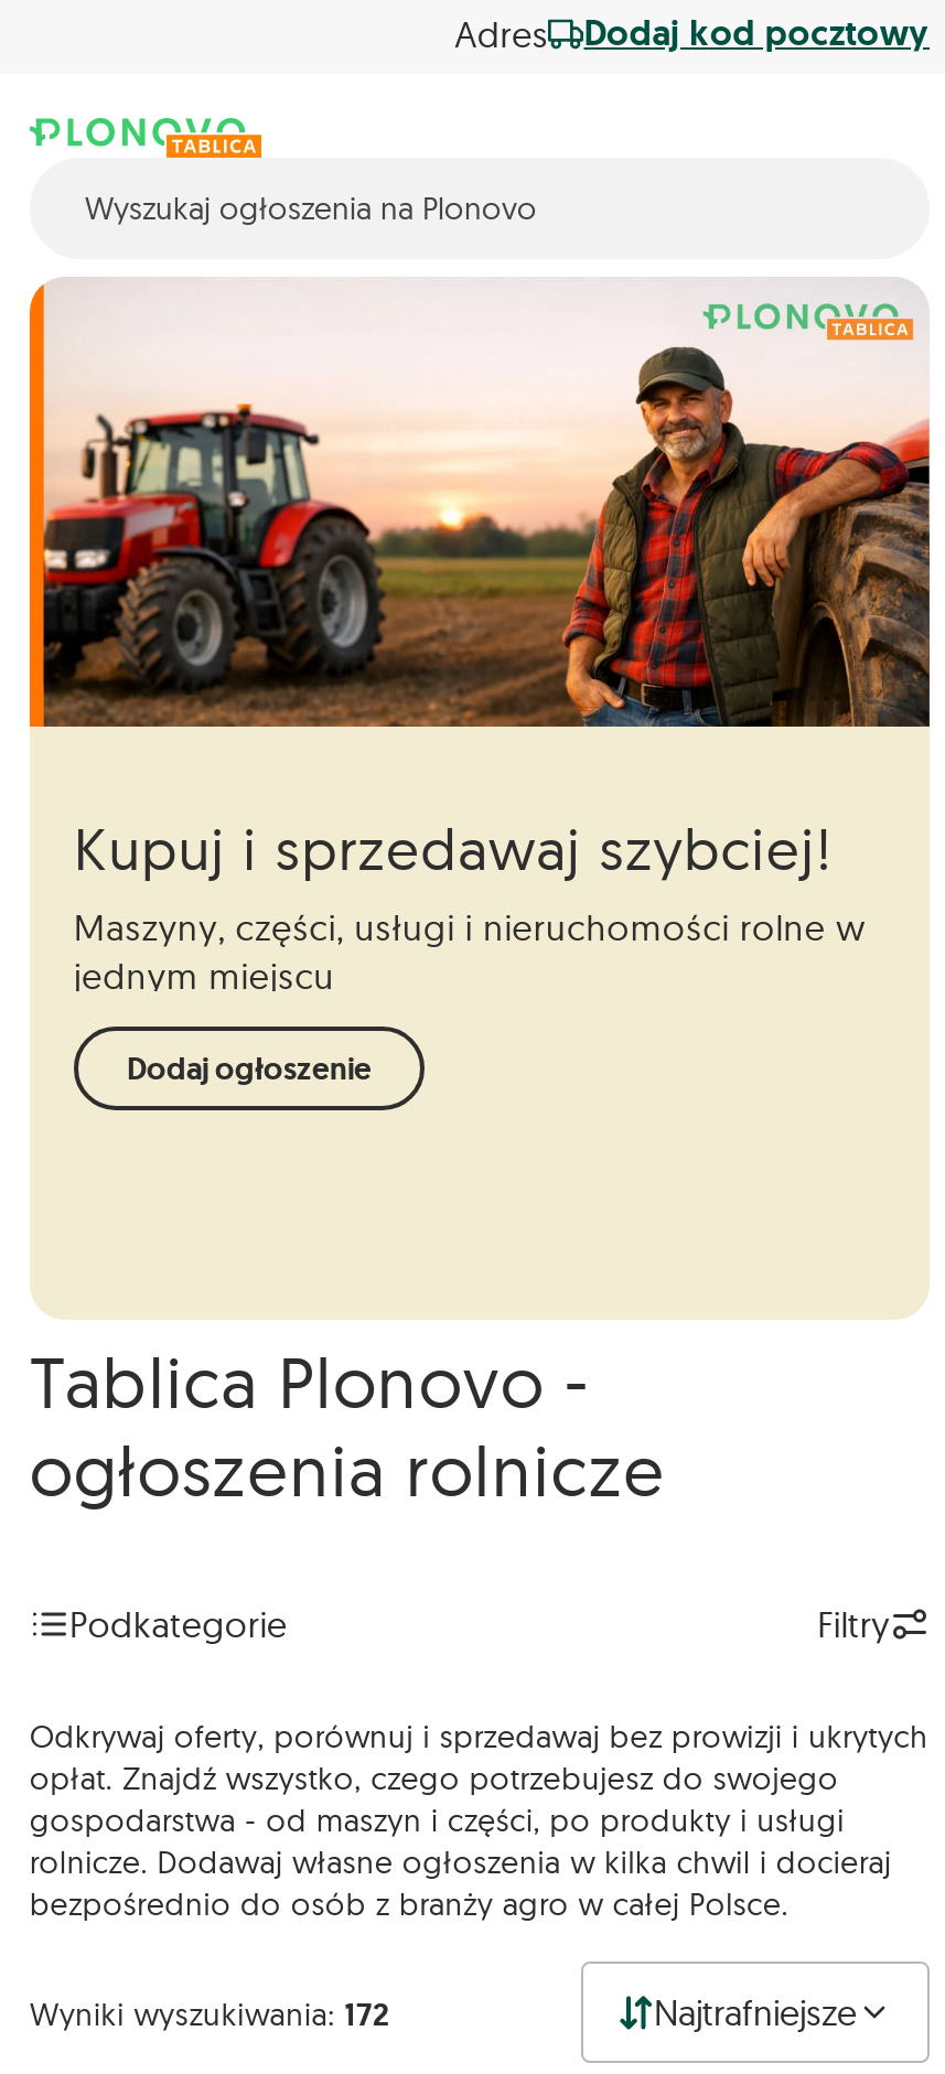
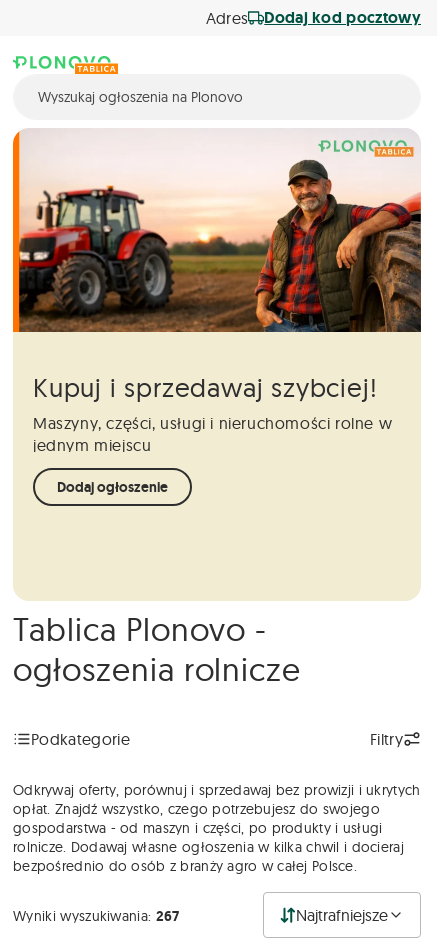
[30,1994,391,2034] Wyniki wyszukiwania: 172 -> [13,907,180,925] Wyniki wyszukiwania: 267

